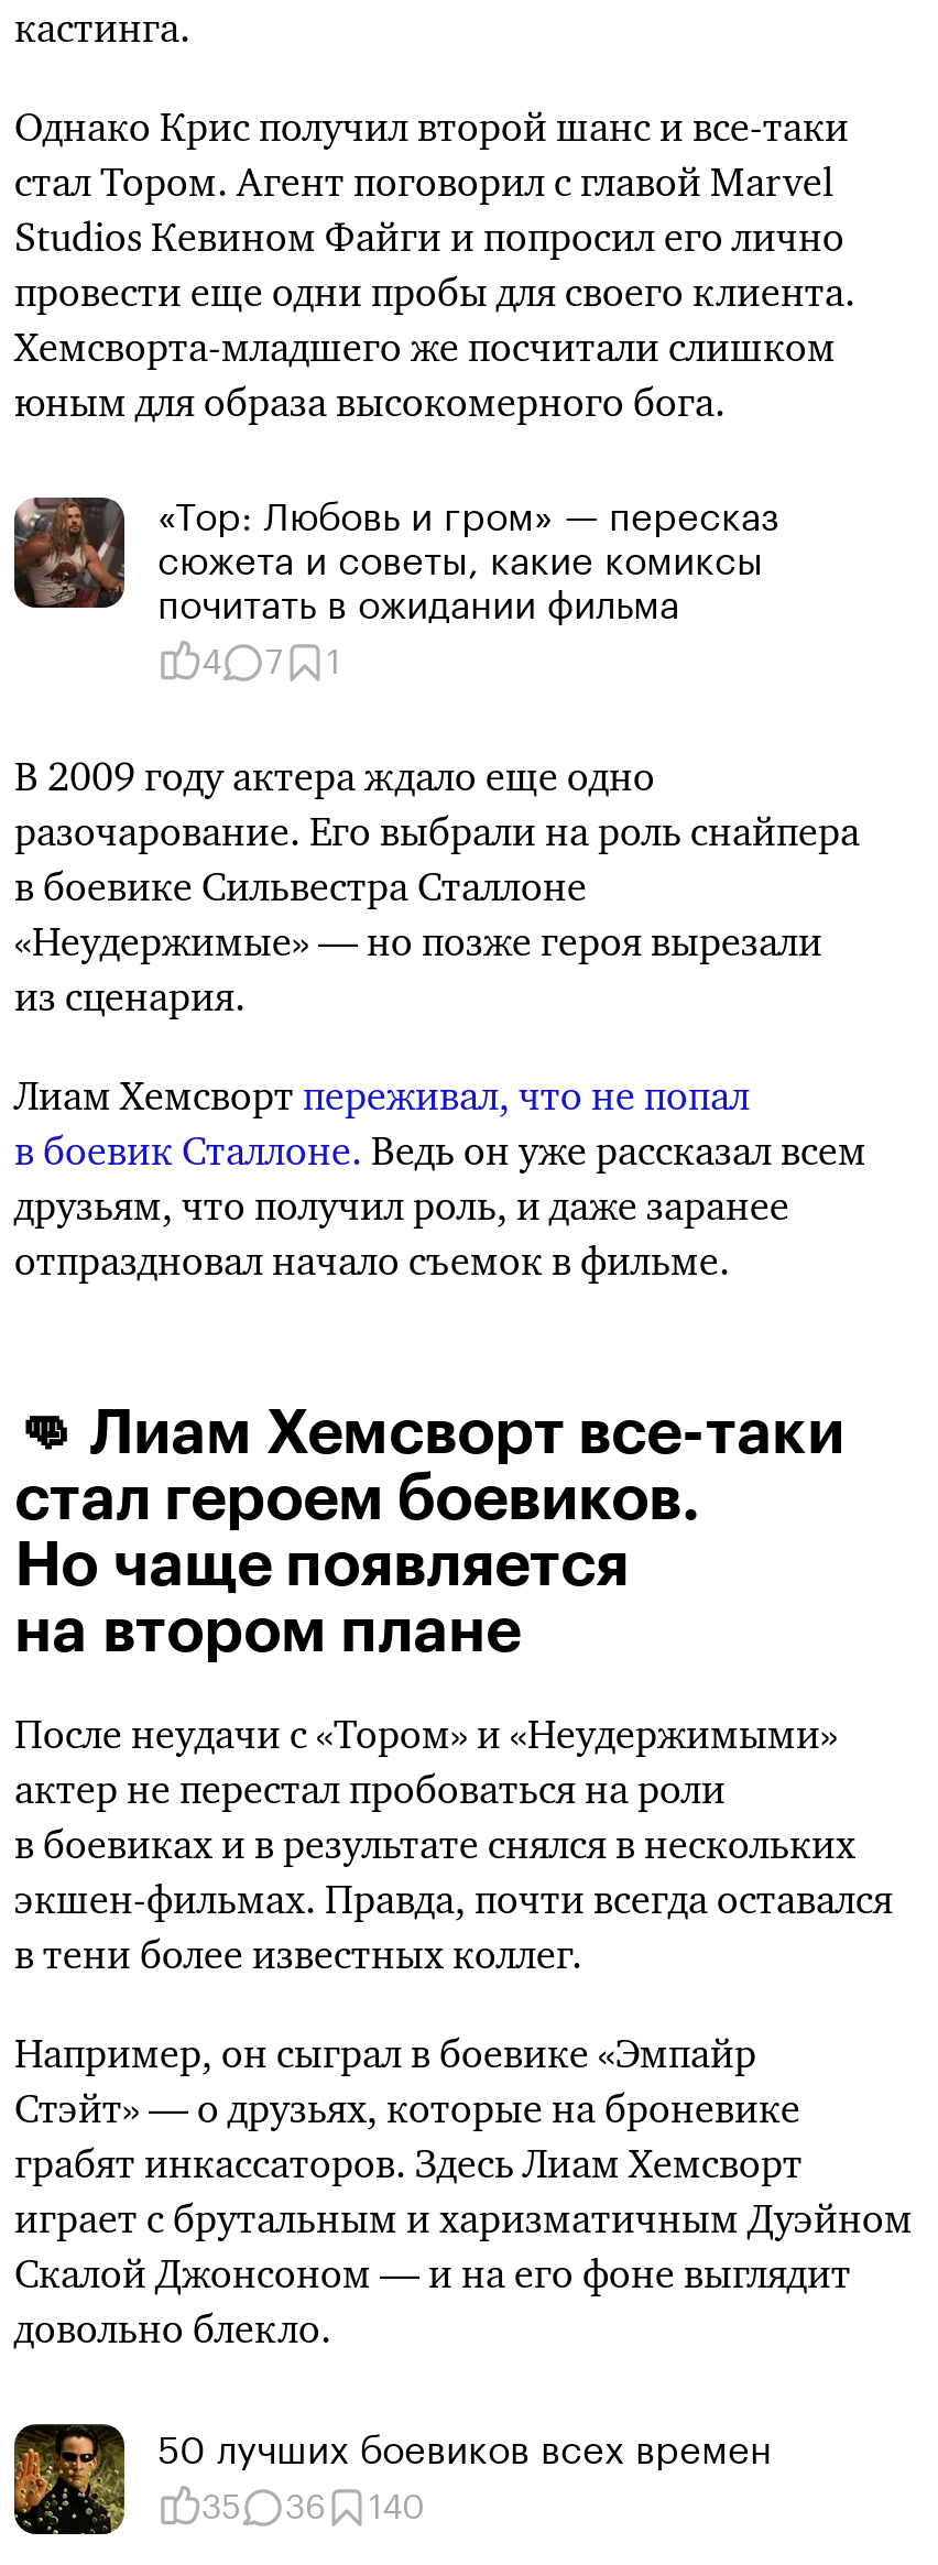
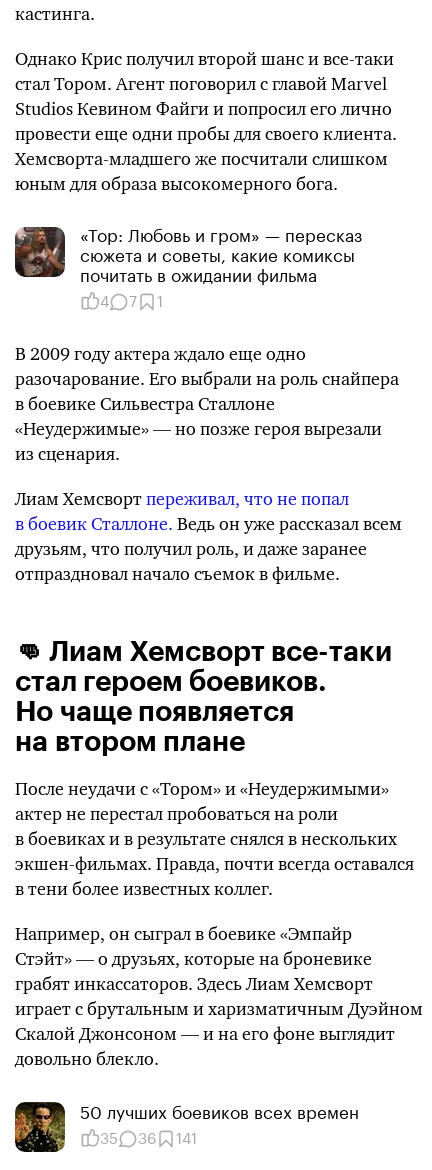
[201,2493,424,2526] 35 36 140 -> [100,1132,197,1147] 35 36 141

